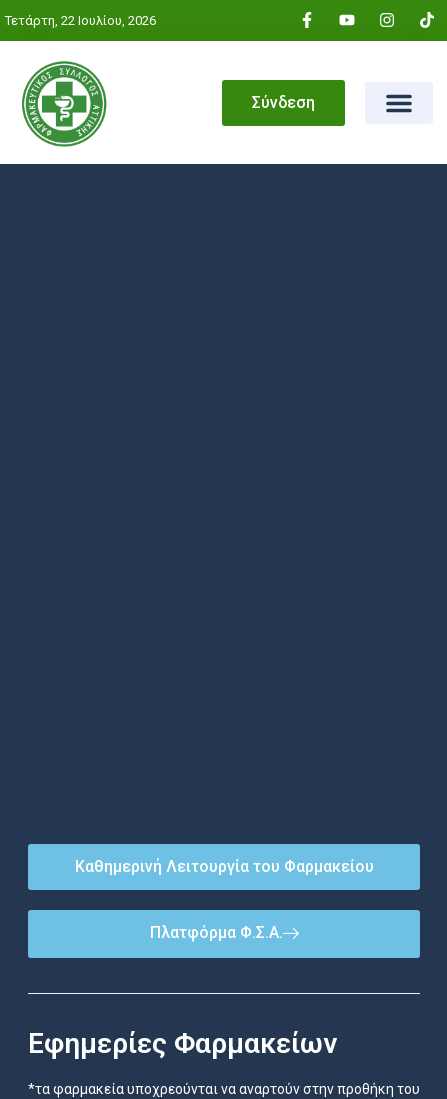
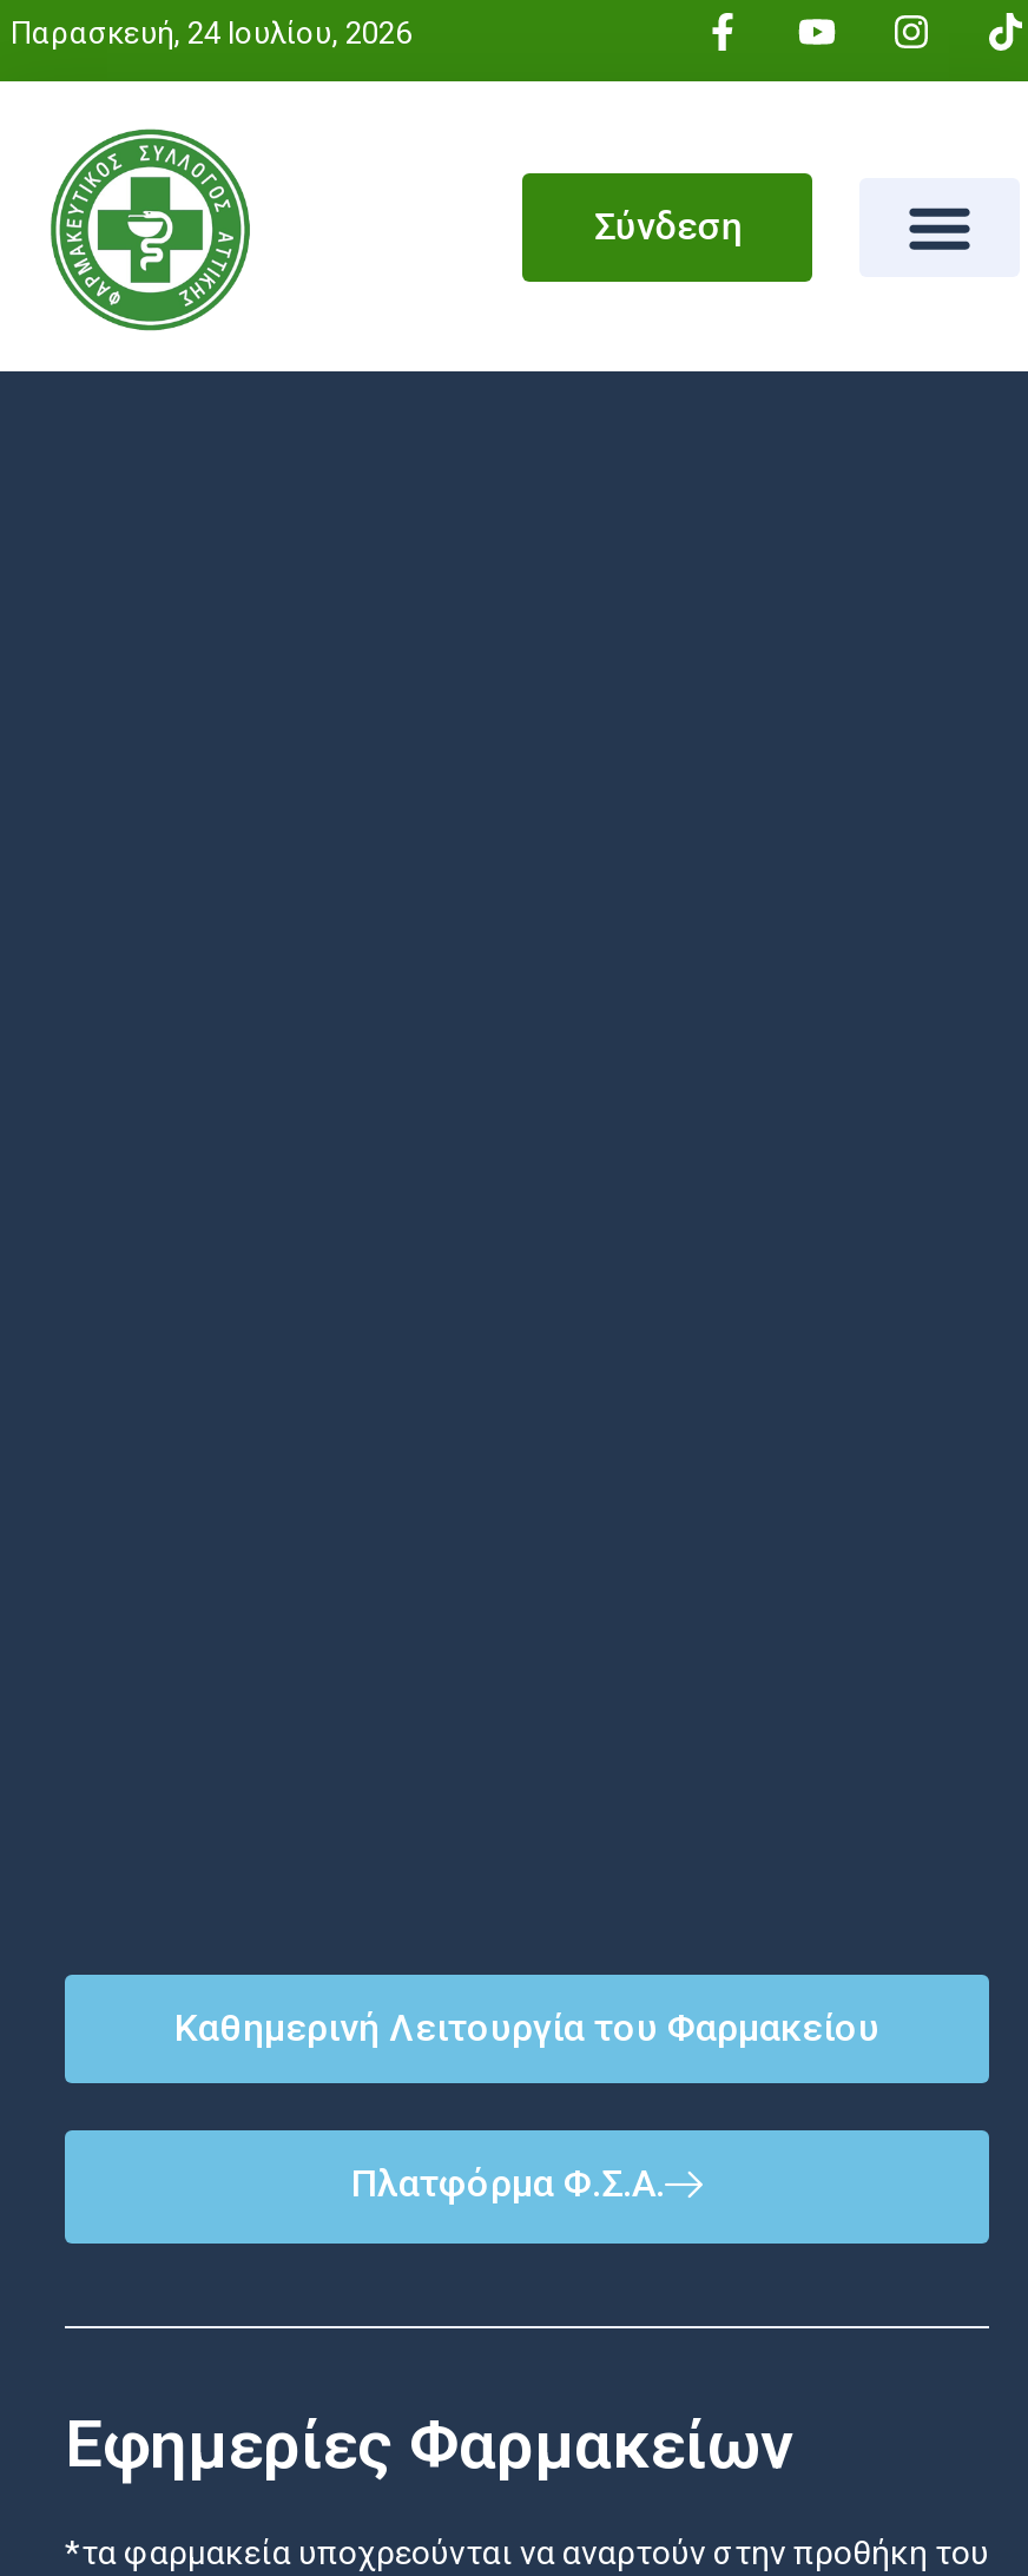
[5,12,156,27] Τετάρτη, 22 Ιουλίου, 2026 -> [11,14,411,50] Παρασκευή, 24 Ιουλίου, 2026

